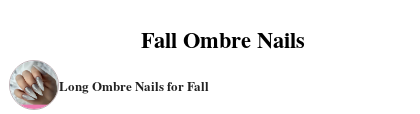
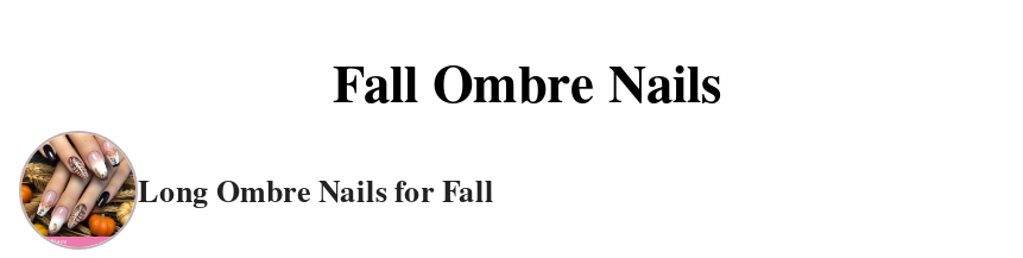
[9,60,56,105] [image] -> [19,133,131,238] [image]

